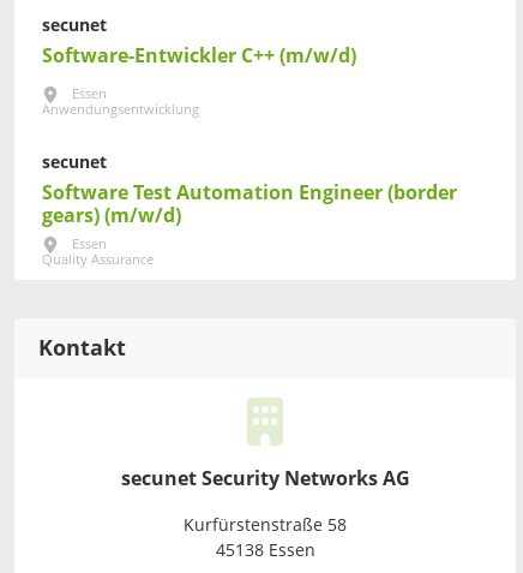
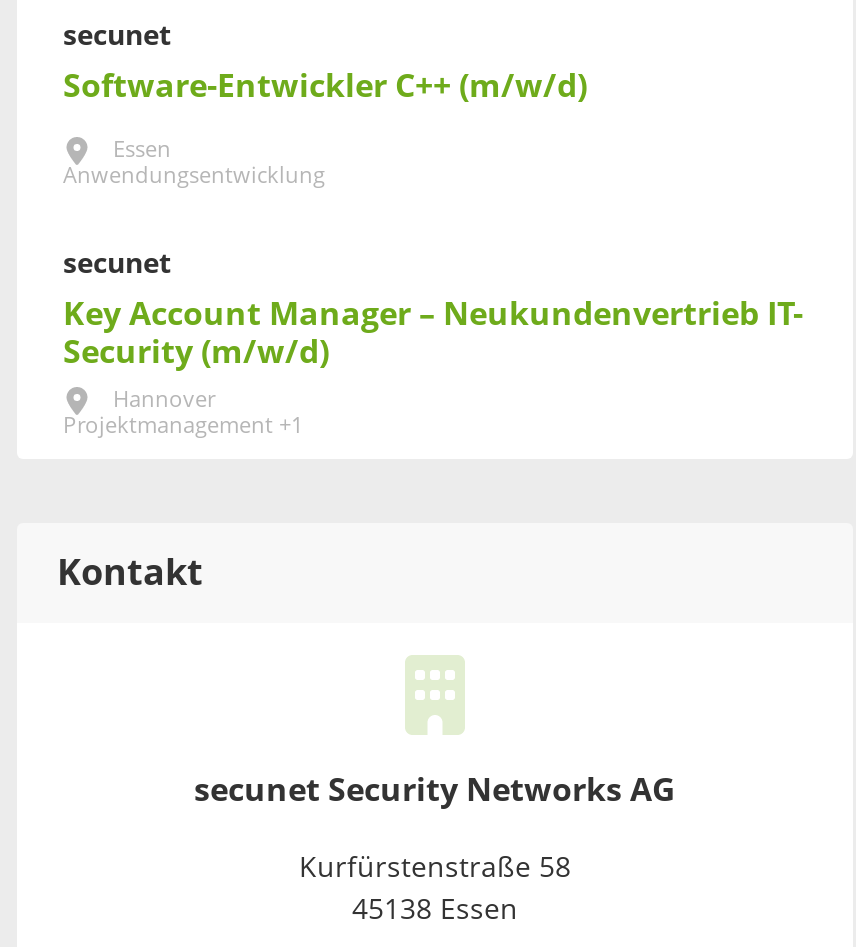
[42,181,457,268] Software Test Automation Engineer (border | gears) (m/w/d) | Essen | Quality Assurance -> [63,294,803,440] Key Account Manager – Neukundenvertrieb IT- | Security (m/w/d) | Hannover | Projektmanagement +1

